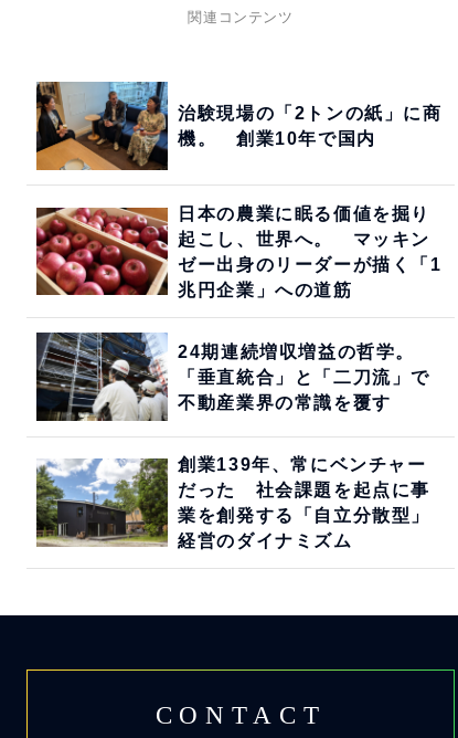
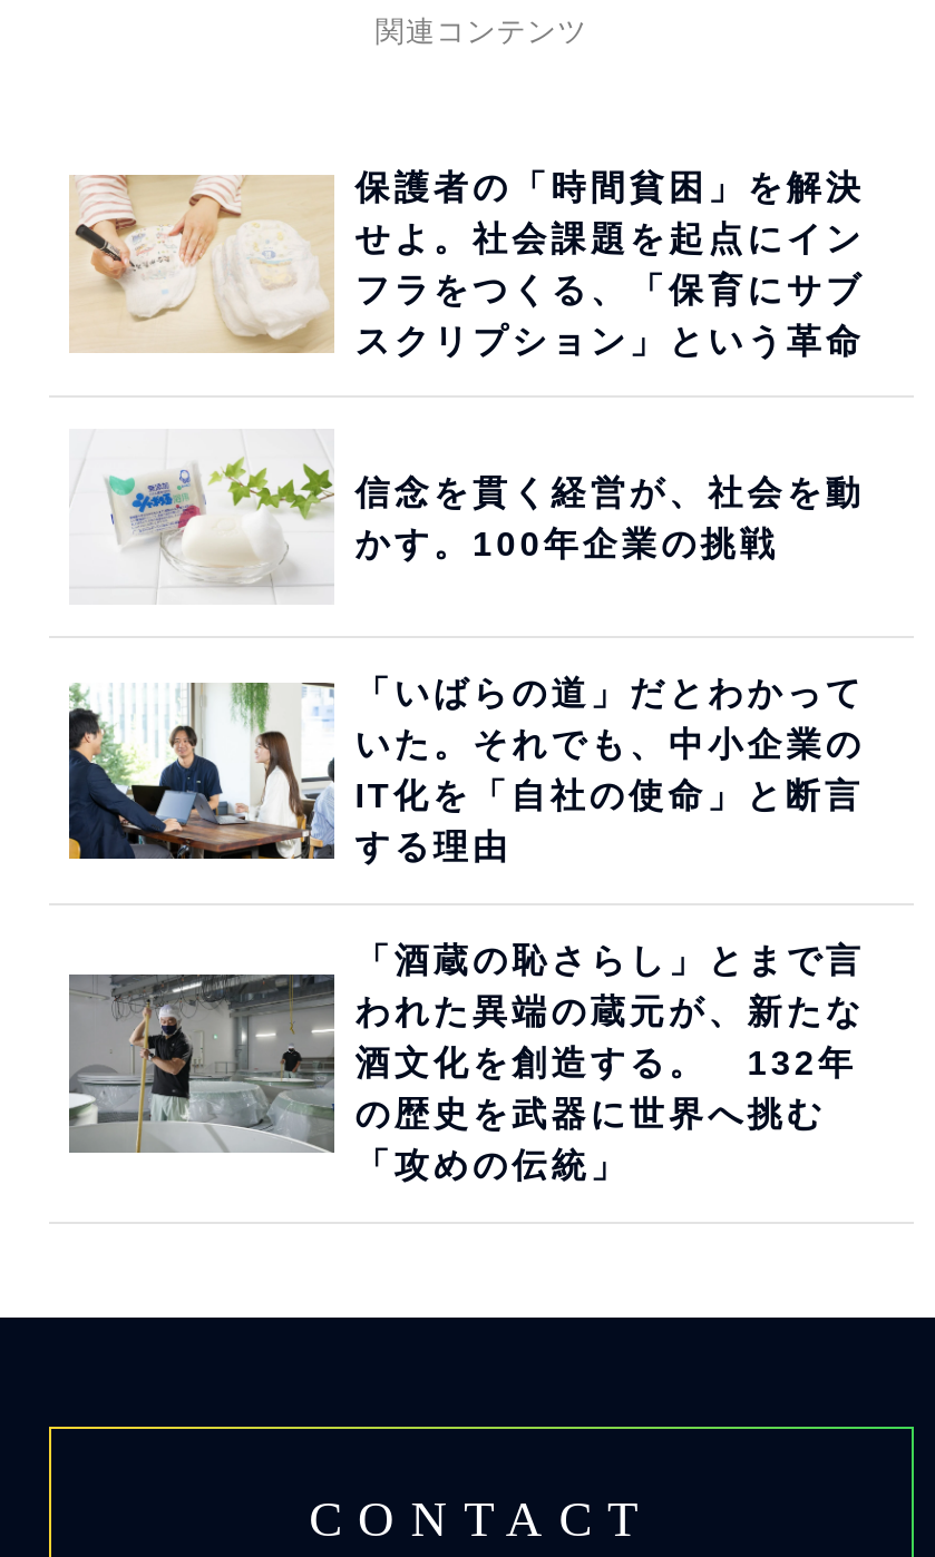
[35,81,442,171] [image] | 治験現場の「2トンの紙」に商 | 機。 創業10年で国内 -> [69,168,865,360] [image] | 保護者の「時間貧困」を解決 | せよ。社会課題を起点にイン | フラをつくる、「保育にサブ | スクリプション」という革命
[35,204,442,299] [image] | 日本の農業に眠る価値を掘り | 起こし、世界へ。 マッキン | ゼー出身のリーダーが描く「1 | 兆円企業」への道筋 -> [69,456,865,591] [image] | 信念を貫く経営が、社会を動 | かす。100年企業の挑戦
[35,331,434,422] [image] | 24期連続増収増益の哲学。 | 「垂直統合」と「二刀流」で | 不動産業界の常識を覆す -> [67,667,865,866] [image] | 「いばらの道」だとわかって | いた。それでも、中小企業の | IT化を「自社の使命」と断言 | する理由
[36,455,430,550] [image] | 創業139年、常にベンチャー | だった 社会課題を起点に事 | 業を創発する「自立分散型」 | 経営のダイナミズム -> [69,942,865,1184] [image] | 「酒蔵の恥さらし」とまで言 | われた異端の蔵元が、新たな | 酒文化を創造する。 132年 | の歴史を武器に世界へ挑む | 「攻めの伝統」

